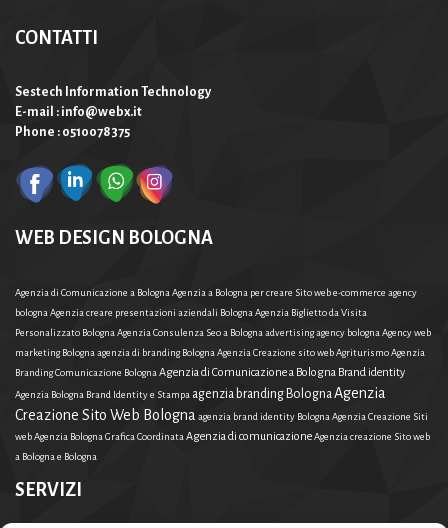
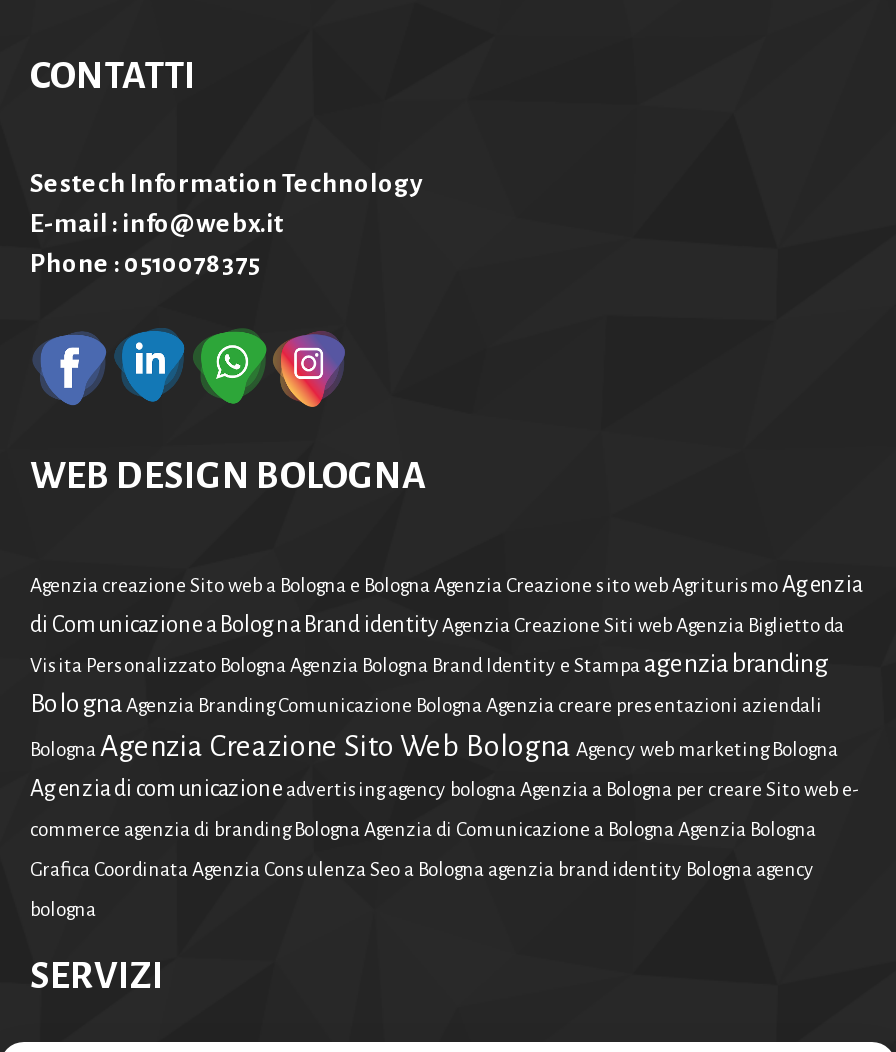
[15,287,417,298] Agenzia di Comunicazione a Bologna Agenzia a Bologna per creare Sito web e-commerce agency -> [30,573,862,597] Agenzia creazione Sito web a Bologna e Bologna Agenzia Creazione sito web Agriturismo Agenzia
[15,307,367,318] bologna Agenzia creare presentazioni aziendali Bologna Agenzia Biglietto da Visita -> [30,613,844,637] di Comunicazione a Bologna Brand identity Agenzia Creazione Siti web Agenzia Biglietto da
[15,327,431,338] Personalizzato Bologna Agenzia Consulenza Seo a Bologna advertising agency bologna Agency web -> [30,651,858,801] Visita Personalizzato Bologna Agenzia Bologna Brand Identity e Stampa agenzia branding | Bologna Agenzia Branding Comunicazione Bologna Agenzia creare presentazioni aziendali | Bologna Agenzia Creazione Sito Web Bologna Agency web marketing Bologna | Agenzia di comunicazione advertising agency bologna Agenzia a Bologna per creare Sito web e-
[15,347,425,358] marketing Bologna agenzia di branding Bologna Agenzia Creazione sito web Agriturismo Agenzia -> [30,819,816,841] commerce agenzia di branding Bologna Agenzia di Comunicazione a Bologna Agenzia Bologna
[15,366,430,442] Branding Comunicazione Bologna Agenzia di Comunicazione a Bologna Brand identity | Agenzia Bologna Brand Identity e Stampa agenzia branding Bologna Agenzia | Creazione Sito Web Bologna agenzia brand identity Bologna Agenzia Creazione Siti | web Agenzia Bologna Grafica Coordinata Agenzia di comunicazione Agenzia creazione Sito web -> [30,859,814,881] Grafica Coordinata Agenzia Consulenza Seo a Bologna agenzia brand identity Bologna agency
[15,451,97,462] a Bologna e Bologna -> [30,899,96,921] bologna

